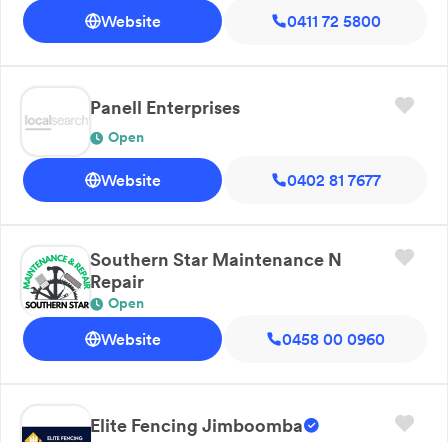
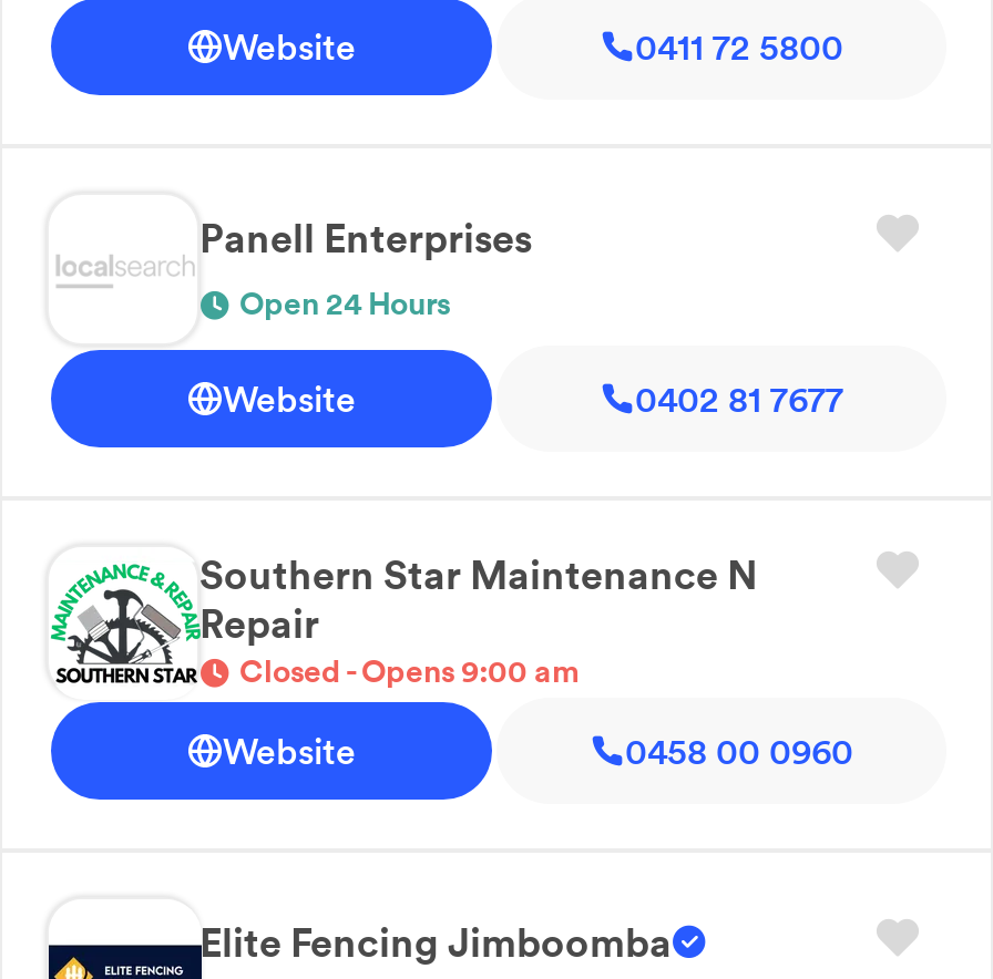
[108,128,144,146] Open -> [239,284,450,323] Open 24 Hours
[108,294,144,312] Open -> [239,651,579,691] Closed - Opens 9:00 am

